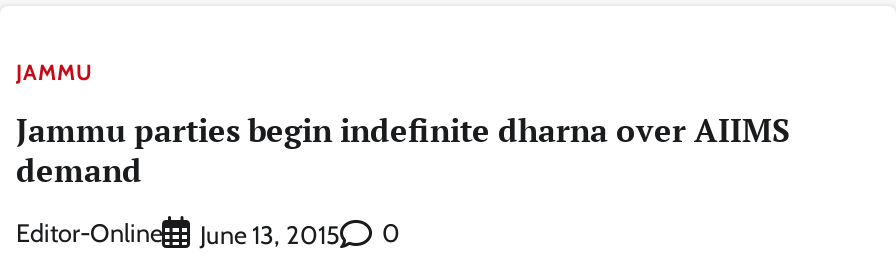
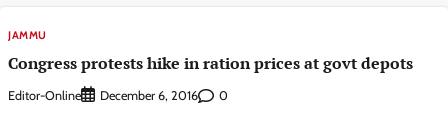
[16,107,790,191] Jammu parties begin indefinite dharna over AIIMS | demand -> [8,52,413,74] Congress protests hike in ration prices at govt depots
[200,219,340,249] June 13, 2015 -> [100,88,198,103] December 6, 2016

